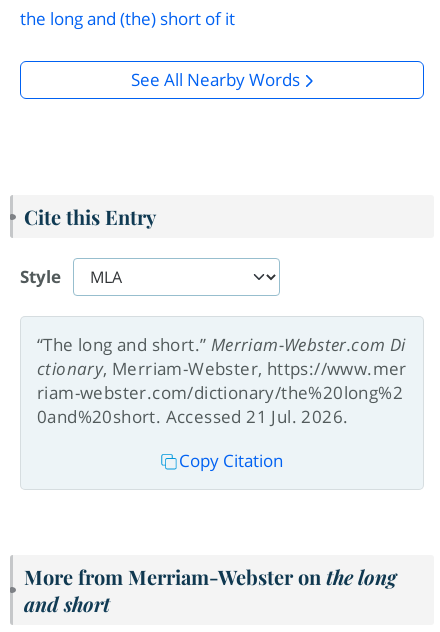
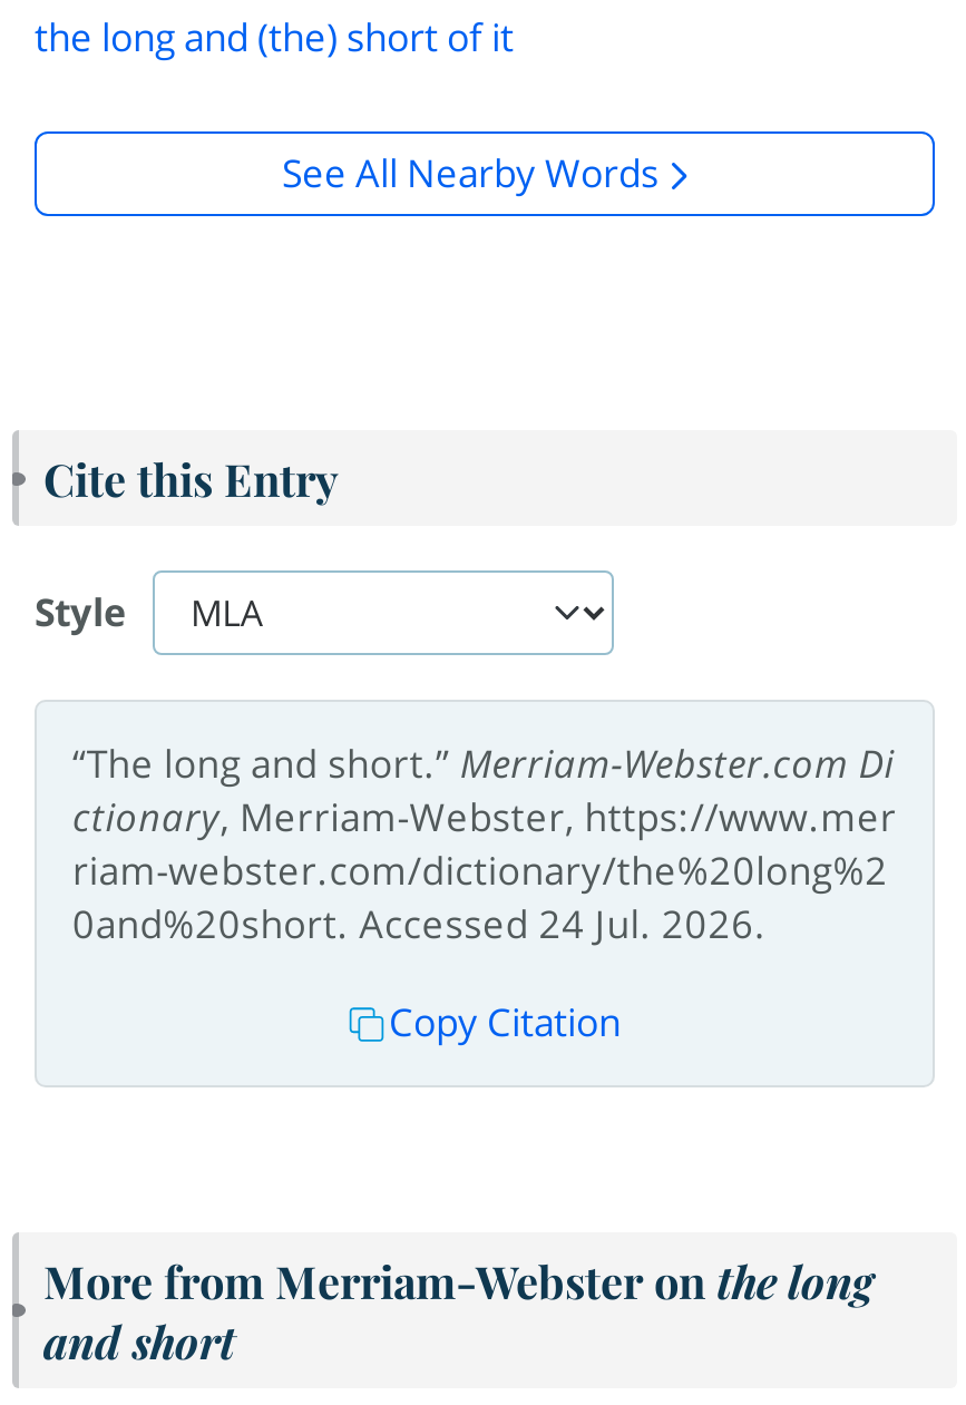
[37,405,348,428] 0and%20short. Accessed 21 Jul. 2026. -> [72,898,766,949] 0and%20short. Accessed 24 Jul. 2026.

